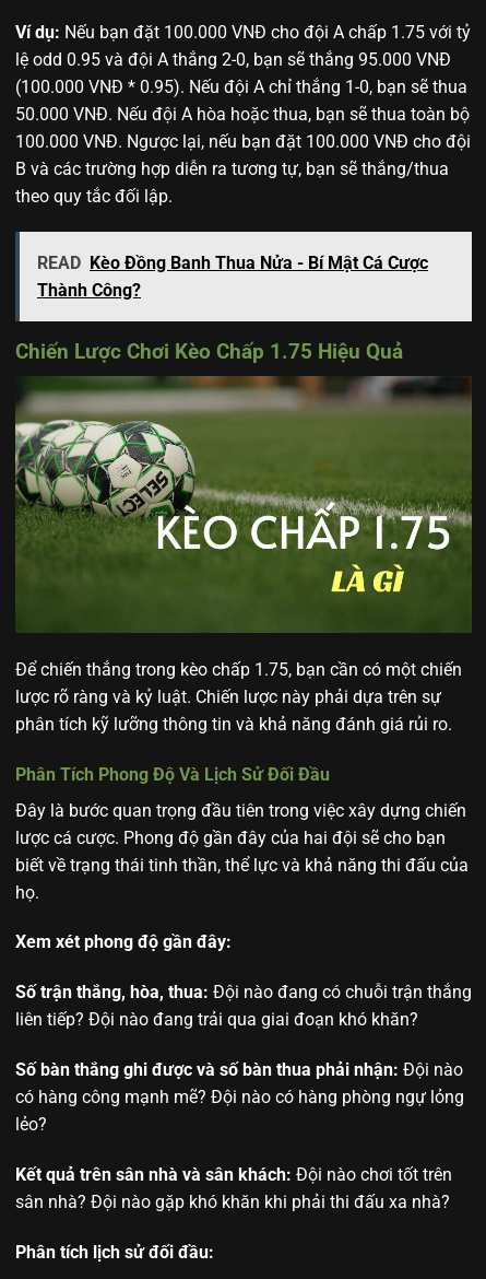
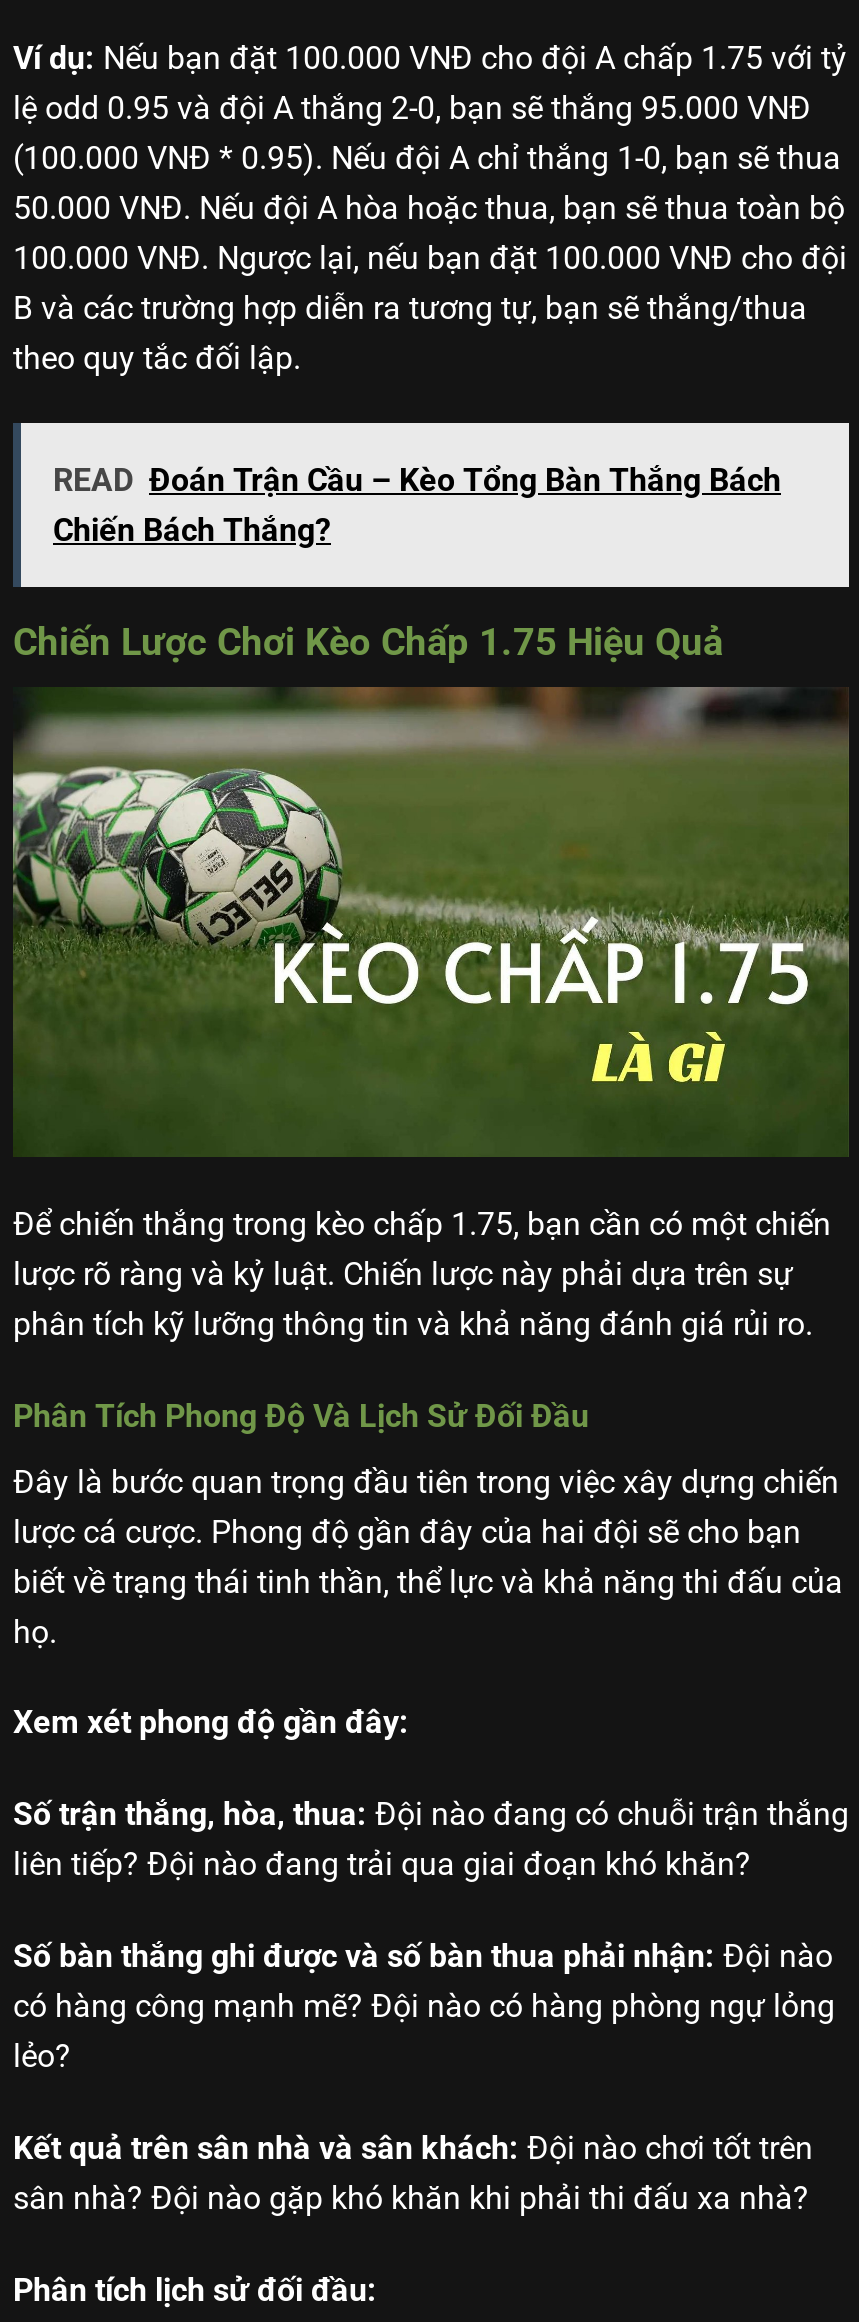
[37,253,428,301] READ Kèo Đồng Banh Thua Nửa - Bí Mật Cá Cược | Thành Công? -> [53,462,781,550] READ Đoán Trận Cầu – Kèo Tổng Bàn Thắng Bách | Chiến Bách Thắng?

